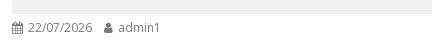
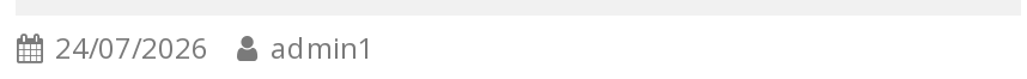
[25,19,161,36] 22/07/2026 admin1 -> [48,28,373,68] 24/07/2026 admin1

